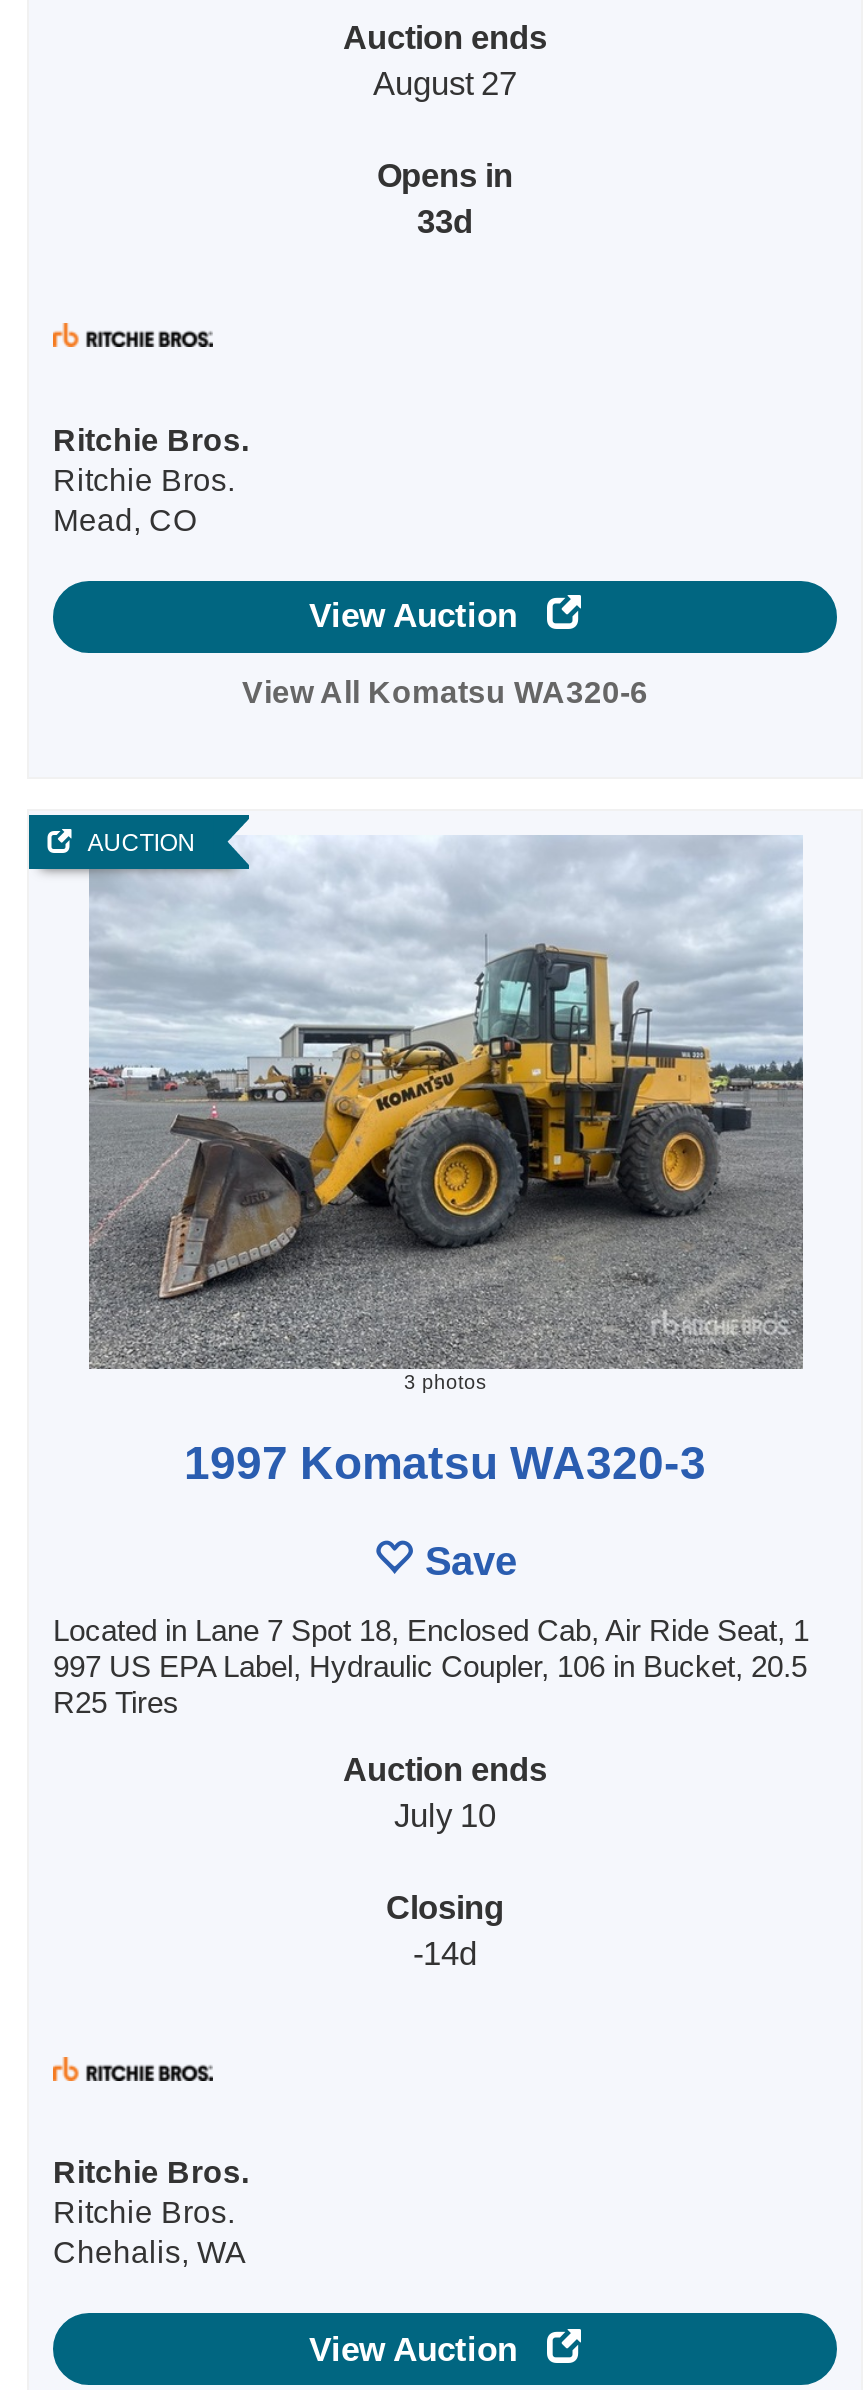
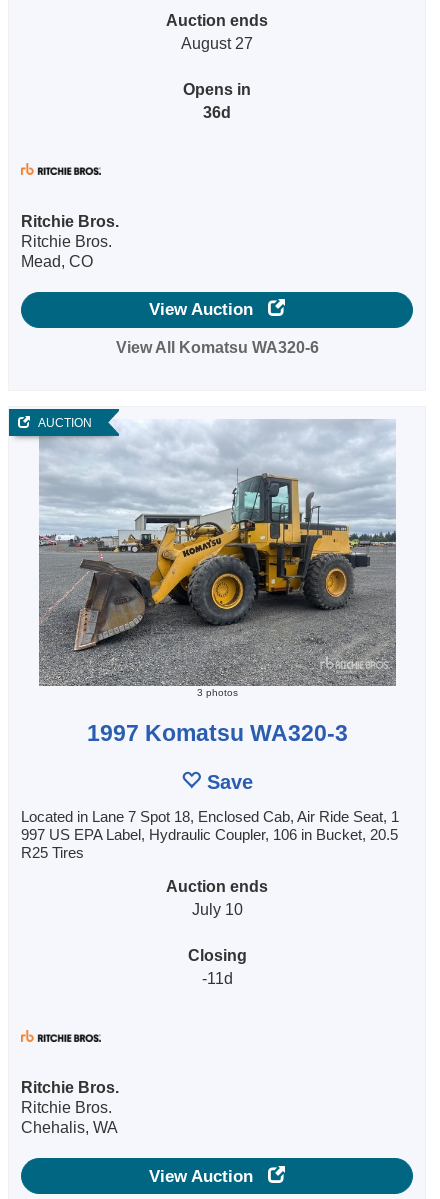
[417,202,473,238] 33d -> [203,102,231,120] 36d
[413,1935,477,1971] -14d -> [201,969,232,987] -11d

